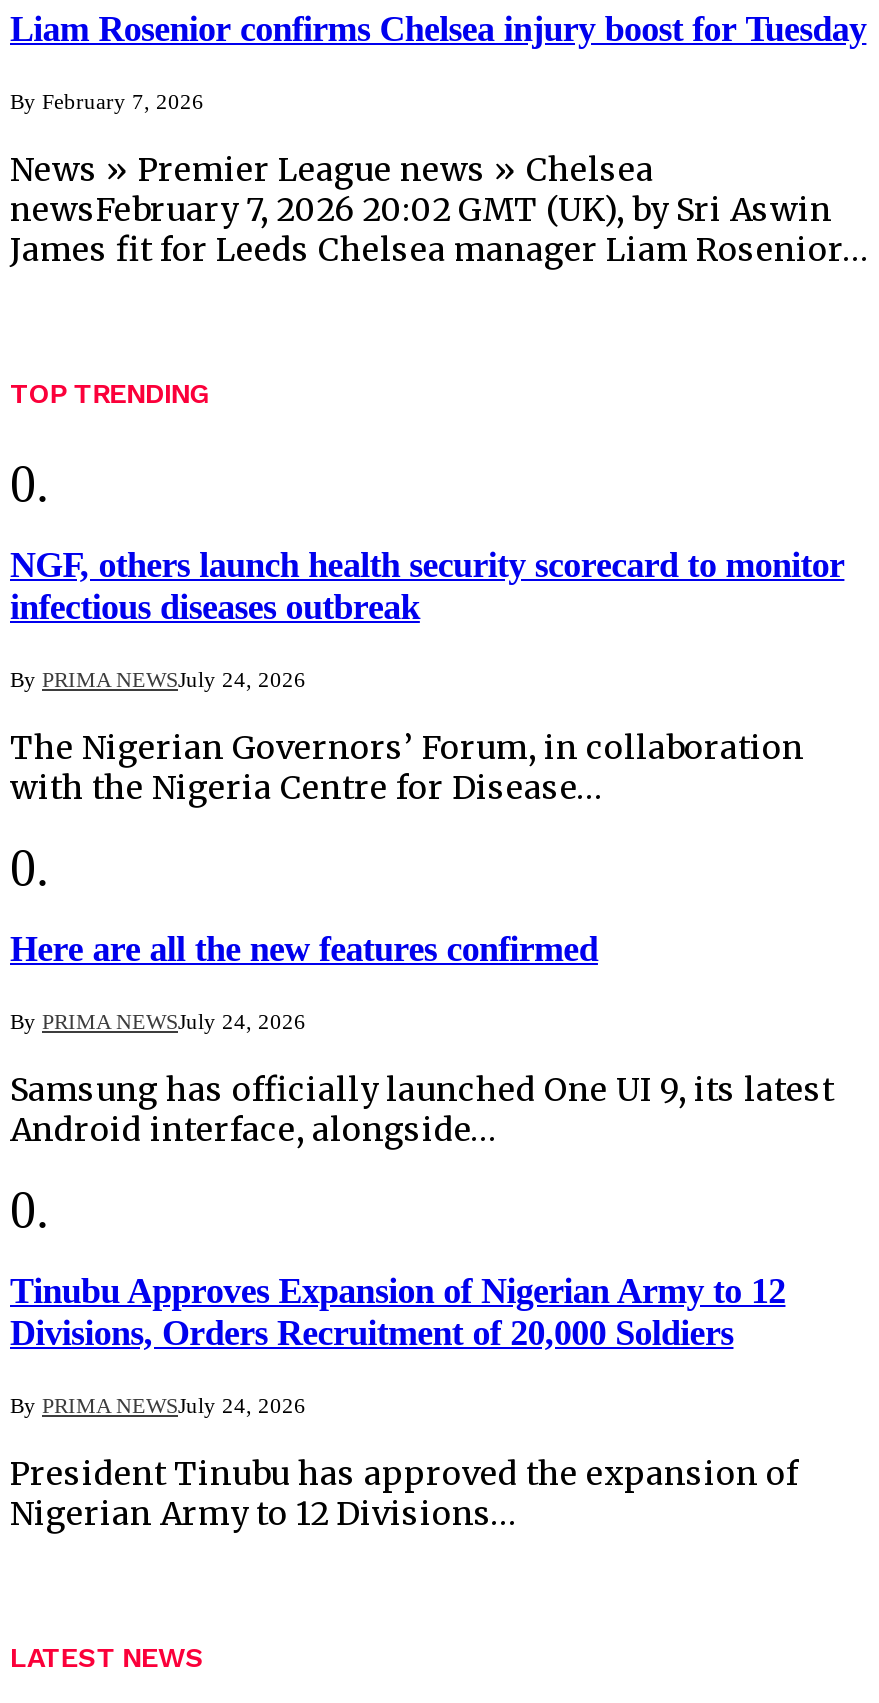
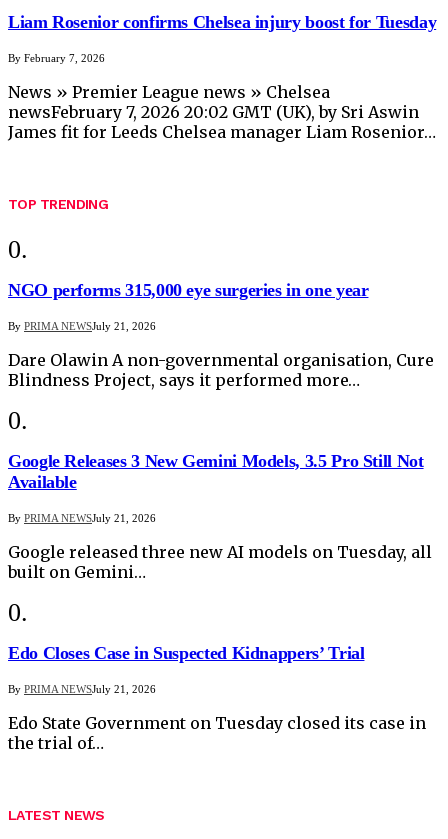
[10,545,844,627] NGF, others launch health security scorecard to monitor | infectious diseases outbreak -> [8,280,368,300] NGO performs 315,000 eye surgeries in one year
[10,667,306,691] By PRIMA NEWSJuly 24, 2026 -> [8,320,156,332] By PRIMA NEWSJuly 21, 2026
[10,727,804,807] The Nigerian Governors’ Forum, in collaboration | with the Nigeria Centre for Disease… -> [8,350,434,390] Dare Olawin A non-governmental organisation, Cure | Blindness Project, says it performed more…
[10,929,598,969] Here are all the new features confirmed -> [8,451,424,492] Google Releases 3 New Gemini Models, 3.5 Pro Still Not | Available
[10,1009,306,1033] By PRIMA NEWSJuly 24, 2026 -> [8,512,156,524] By PRIMA NEWSJuly 21, 2026
[10,1069,834,1149] Samsung has officially launched One UI 9, its latest | Android interface, alongside… -> [8,542,432,582] Google released three new AI models on Tuesday, all | built on Gemini…
[10,1271,785,1353] Tinubu Approves Expansion of Nigerian Army to 12 | Divisions, Orders Recruitment of 20,000 Soldiers -> [8,643,364,663] Edo Closes Case in Suspected Kidnappers’ Trial
[10,1393,306,1417] By PRIMA NEWSJuly 24, 2026 -> [8,683,156,695] By PRIMA NEWSJuly 21, 2026
[10,1453,798,1533] President Tinubu has approved the expansion of | Nigerian Army to 12 Divisions… -> [8,713,426,753] Edo State Government on Tuesday closed its case in | the trial of…

